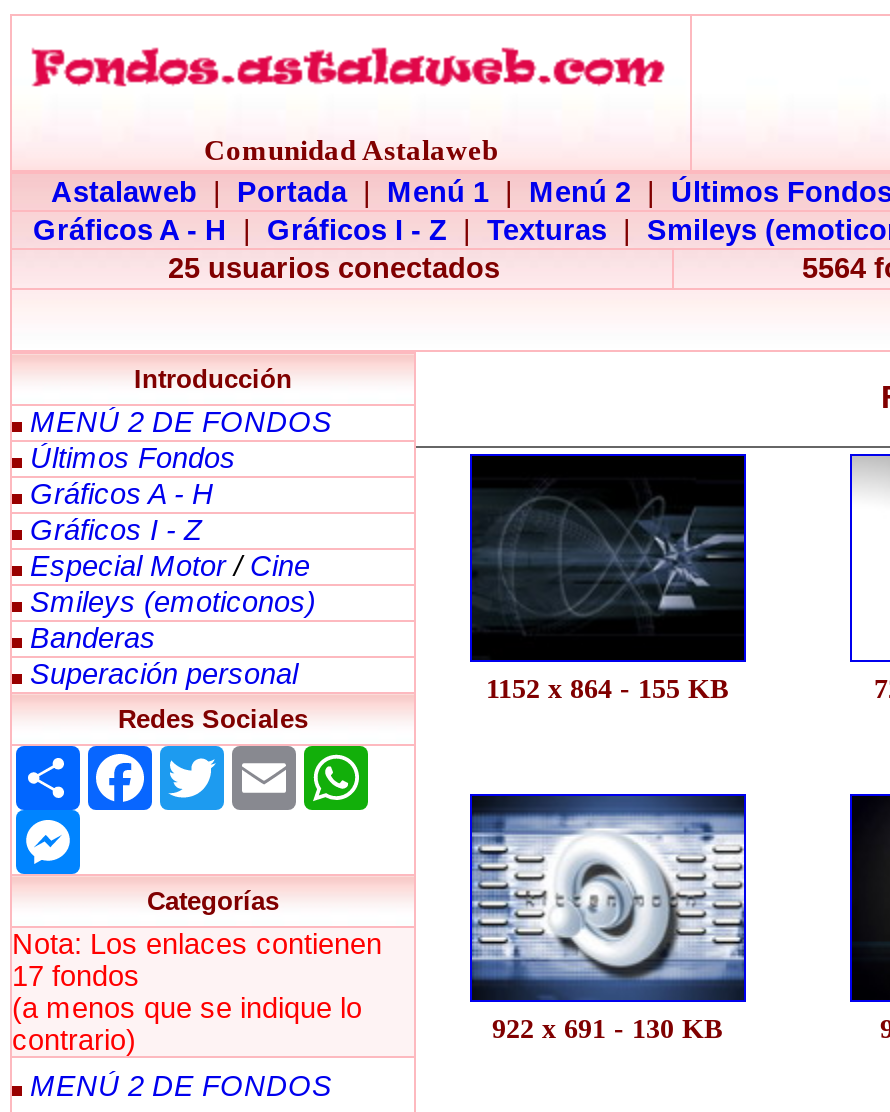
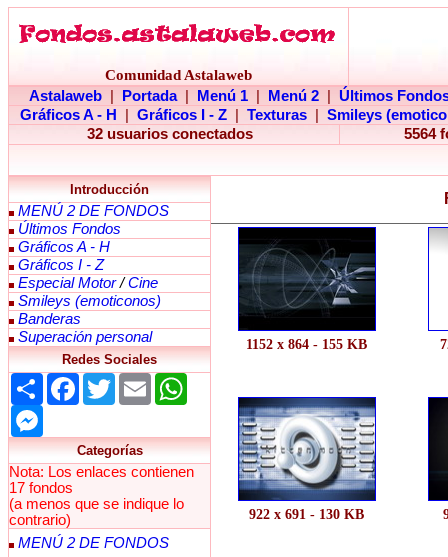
[168,252,508,284] 25 usuarios conectados -> [87,126,257,142] 32 usuarios conectados

